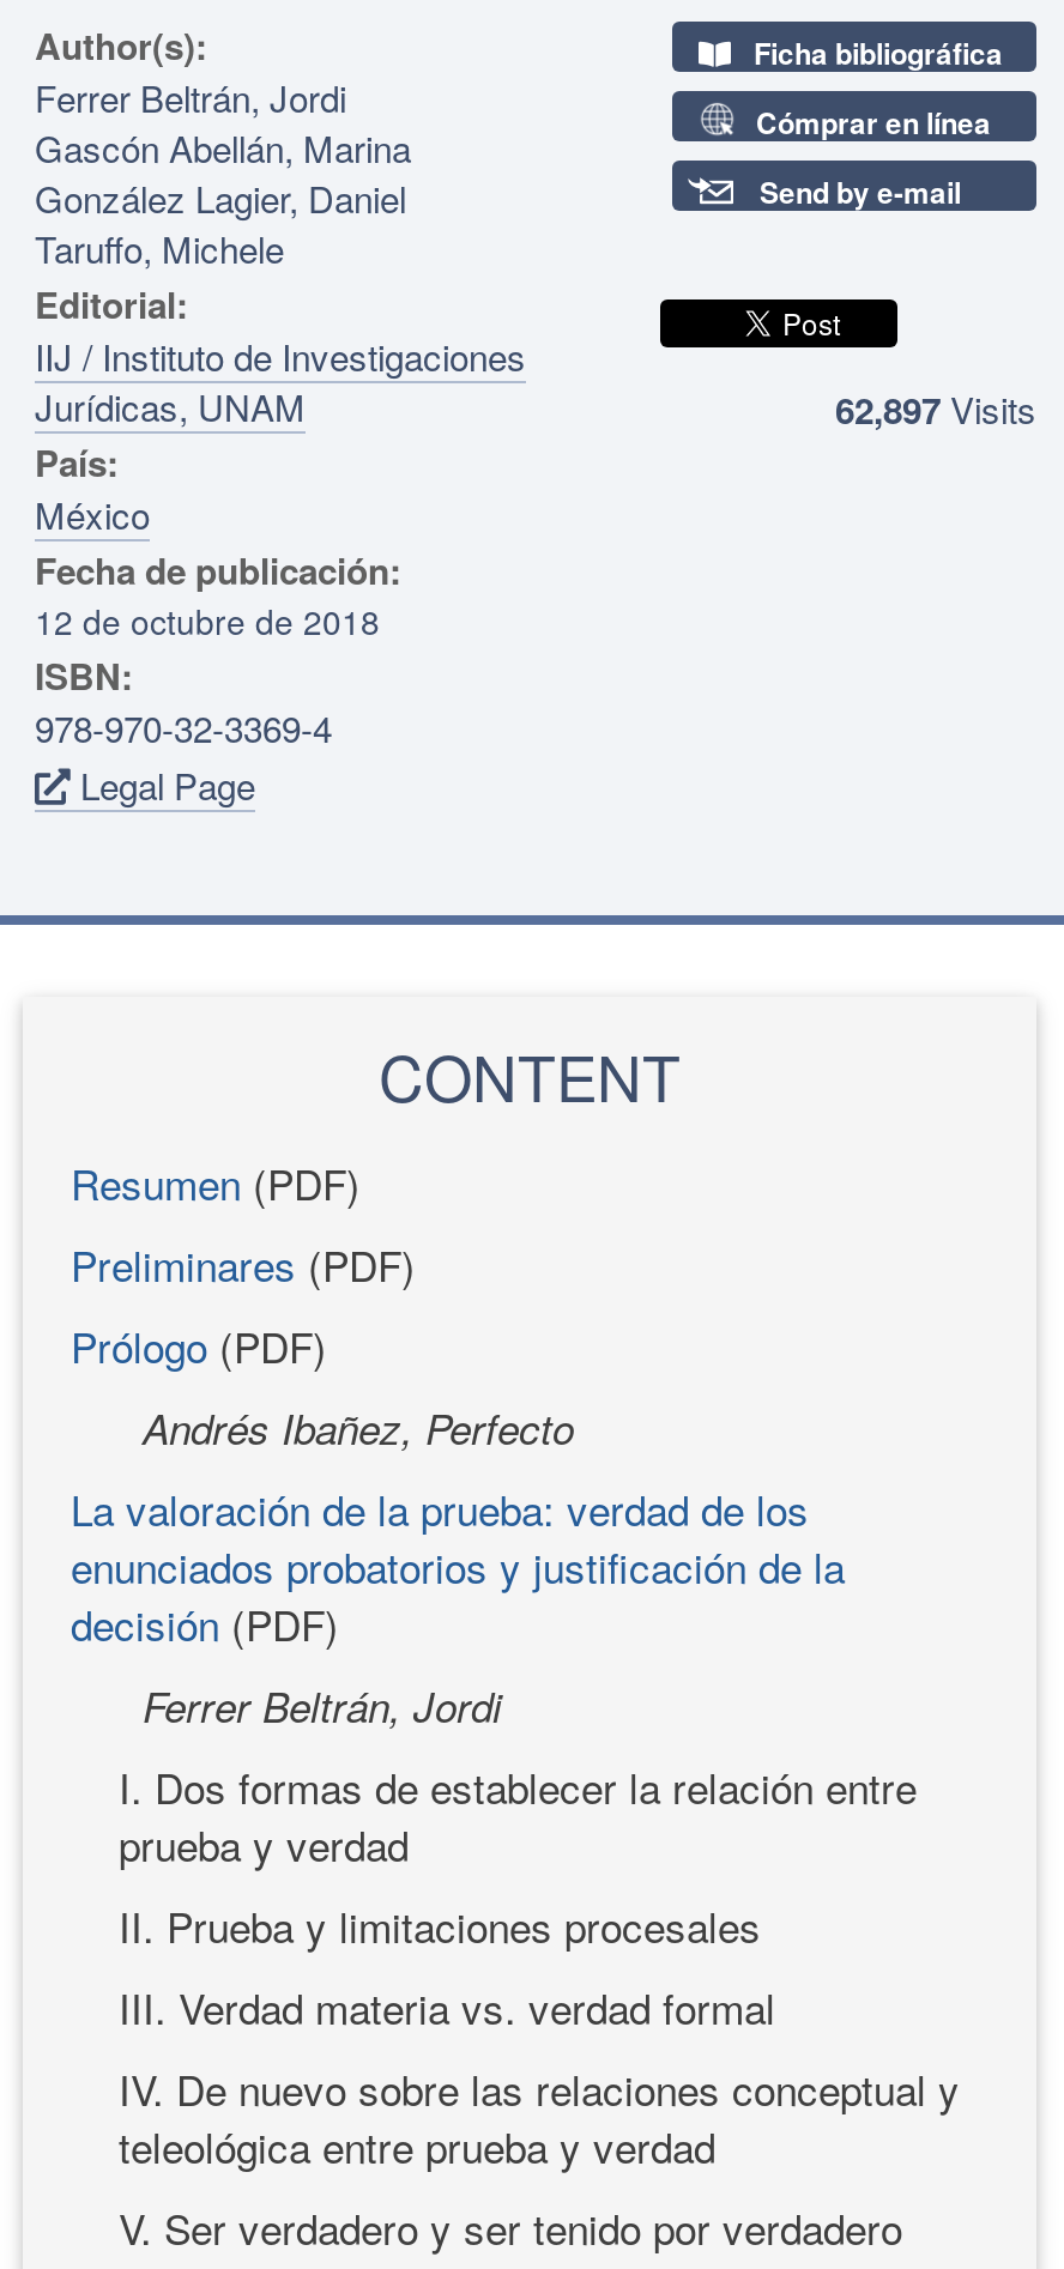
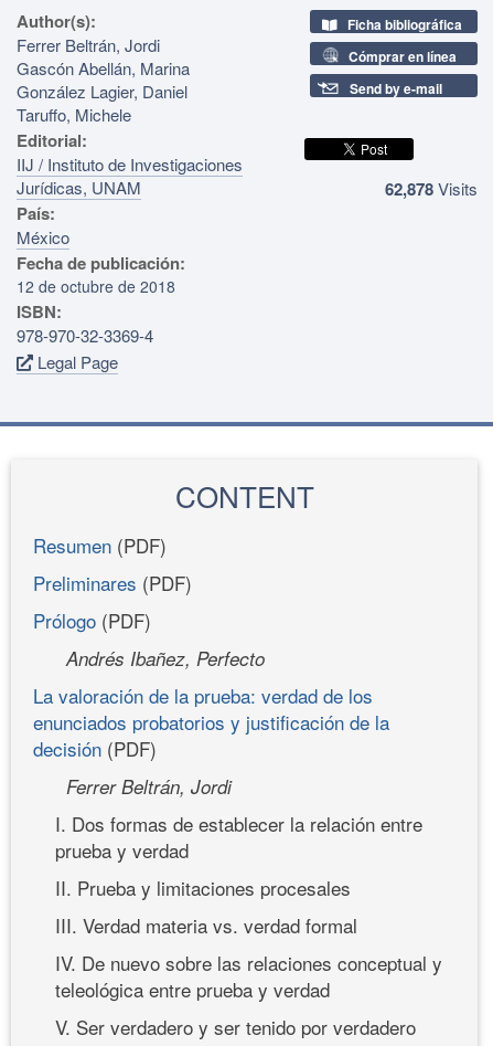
[835,382,1036,435] 62,897 Visits -> [385,176,478,200] 62,878 Visits

